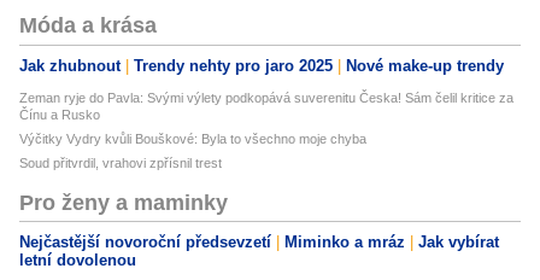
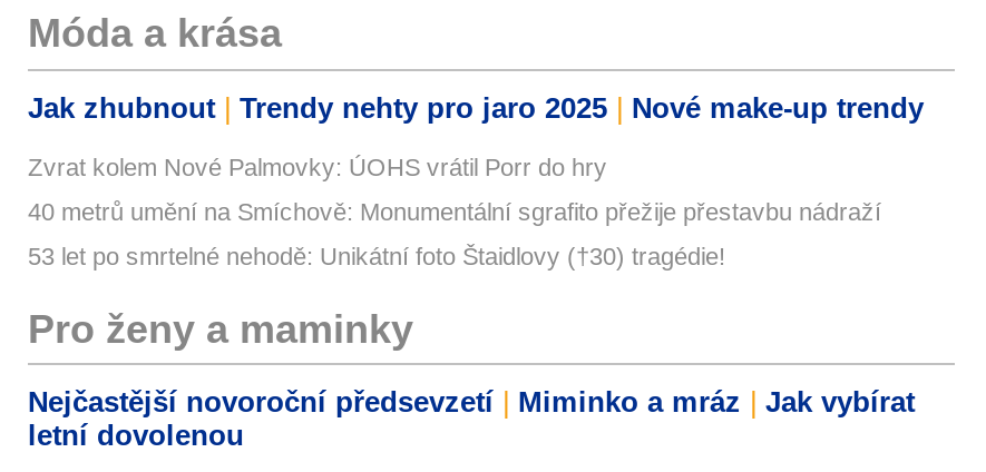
[19,90,513,122] Zeman ryje do Pavla: Svými výlety podkopává suverenitu Česka! Sám čelil kritice za | Čínu a Rusko -> [28,153,607,180] Zvrat kolem Nové Palmovky: ÚOHS vrátil Porr do hry
[19,131,366,146] Výčitky Vydry kvůli Bouškové: Byla to všechno moje chyba -> [28,198,881,225] 40 metrů umění na Smíchově: Monumentální sgrafito přežije přestavbu nádraží
[19,156,222,170] Soud přitvrdil, vrahovi zpřísnil trest -> [28,242,725,269] 53 let po smrtelné nehodě: Unikátní foto Štaidlovy (†30) tragédie!

